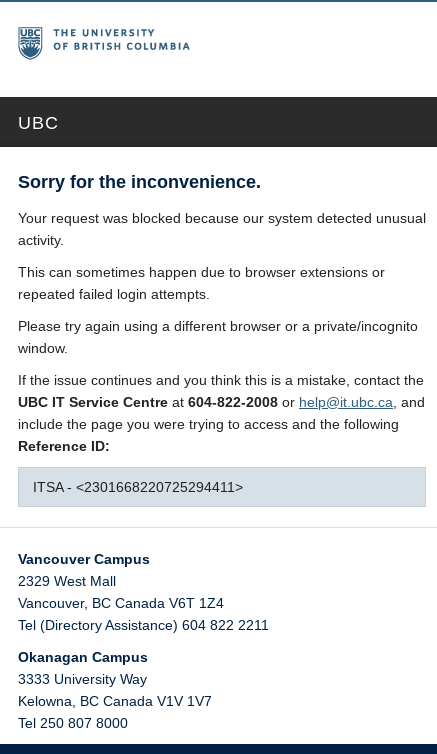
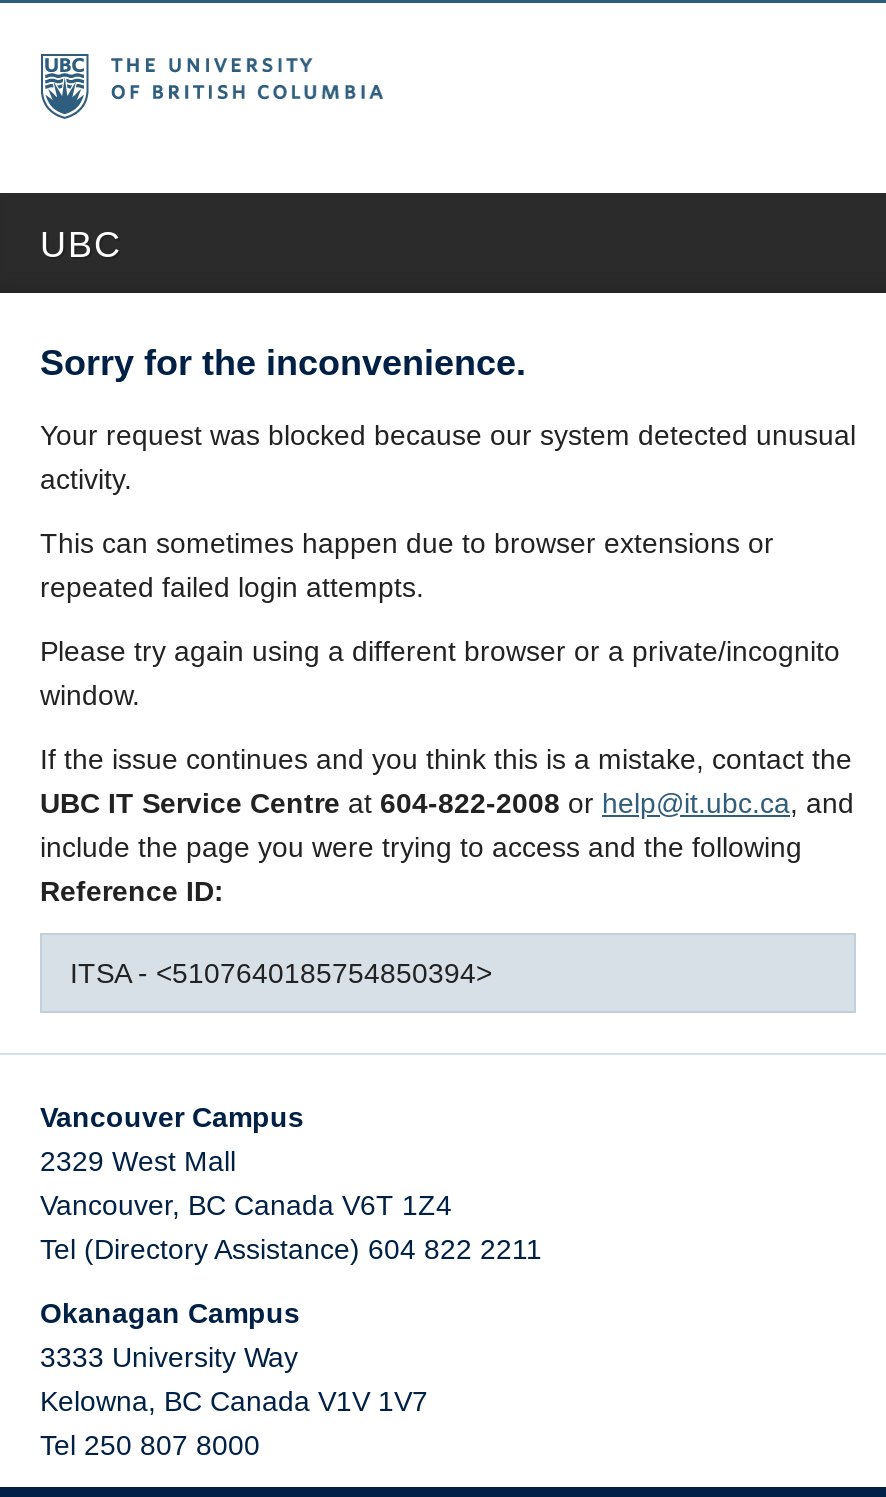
[33,479,243,495] ITSA - <2301668220725294411> -> [70,957,492,989] ITSA - <5107640185754850394>

